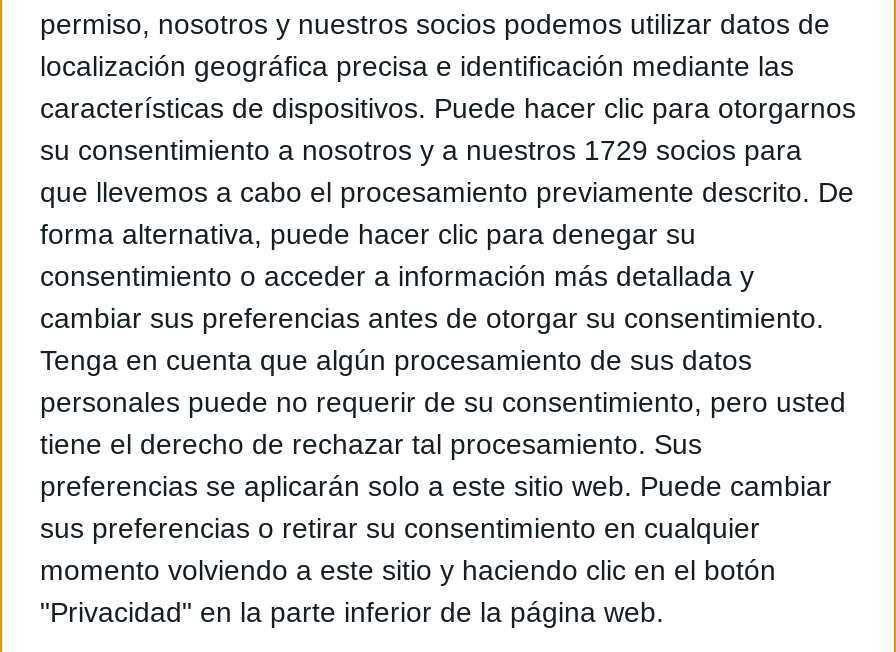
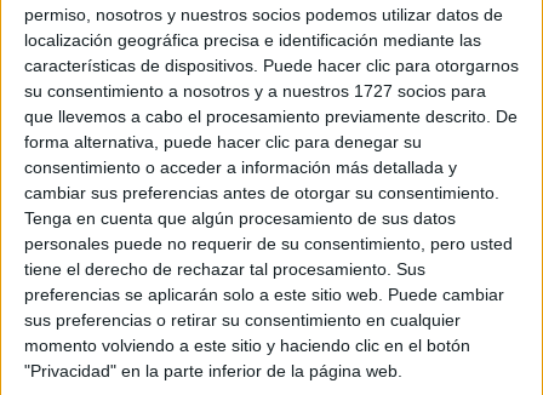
[40,133,802,165] su consentimiento a nosotros y a nuestros 1729 socios para -> [24,81,486,100] su consentimiento a nosotros y a nuestros 1727 socios para

